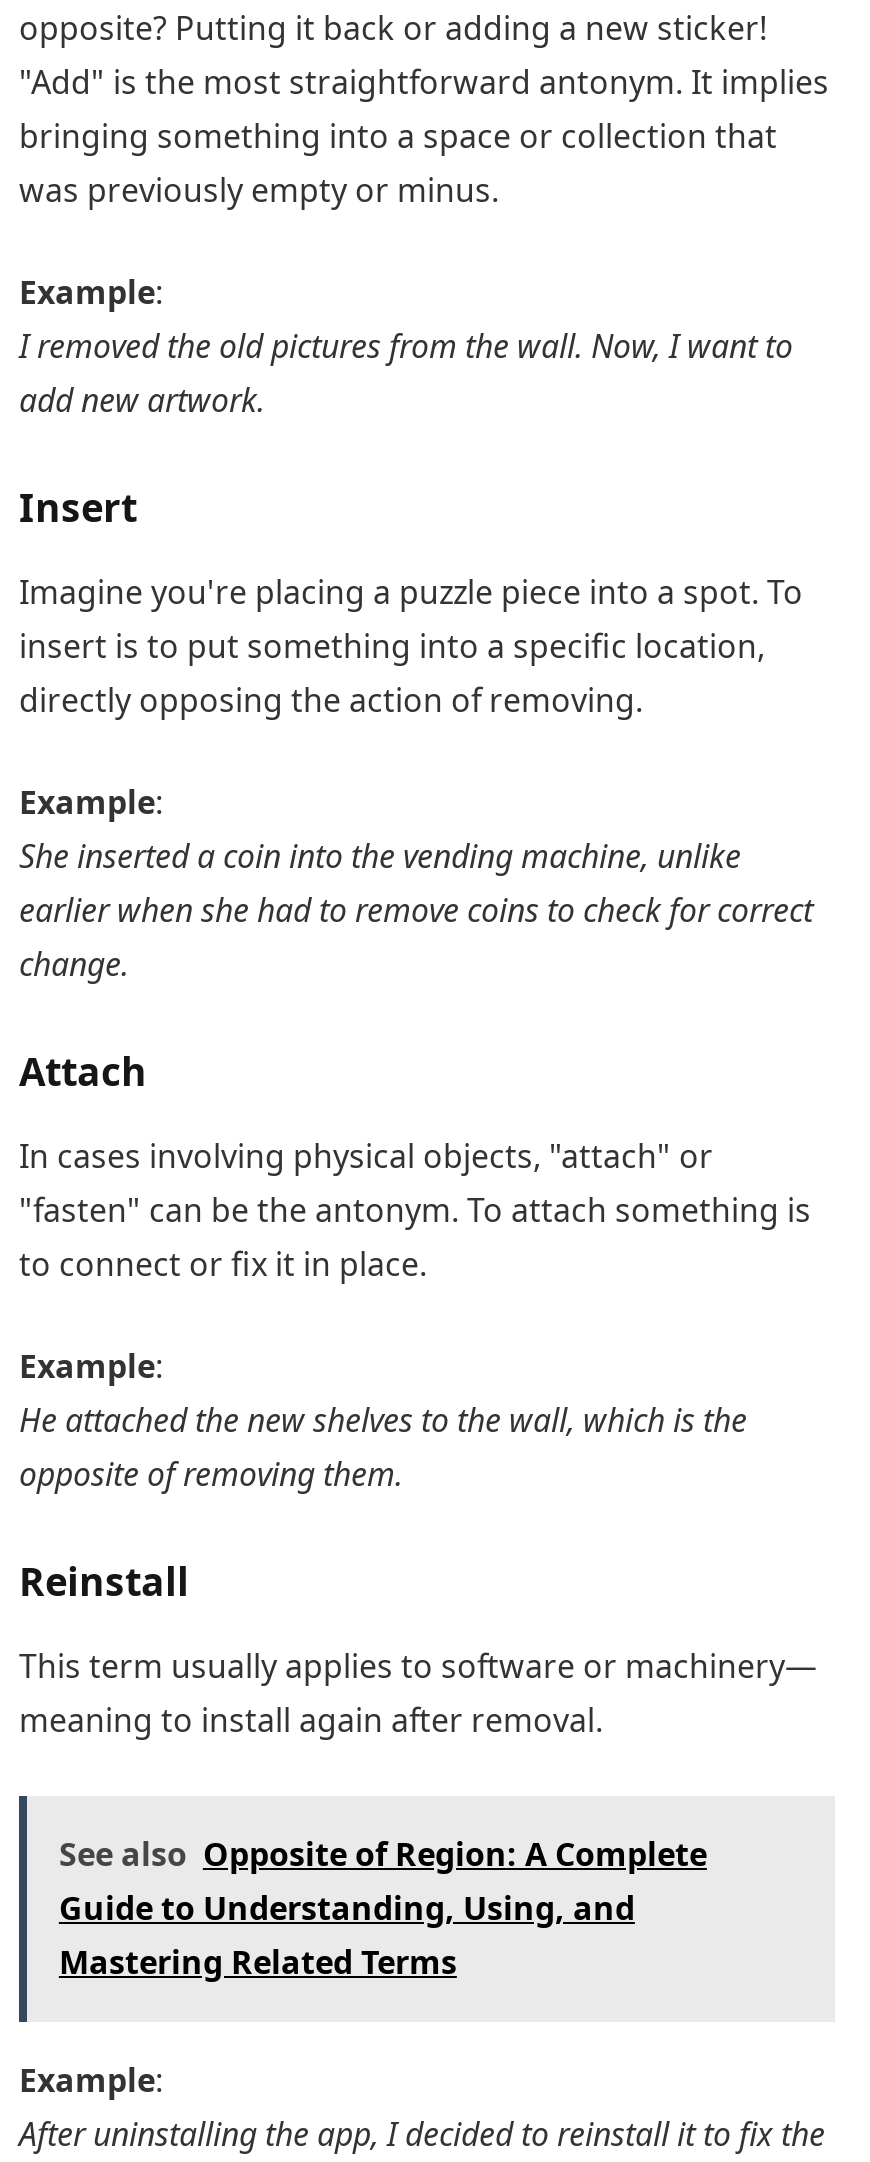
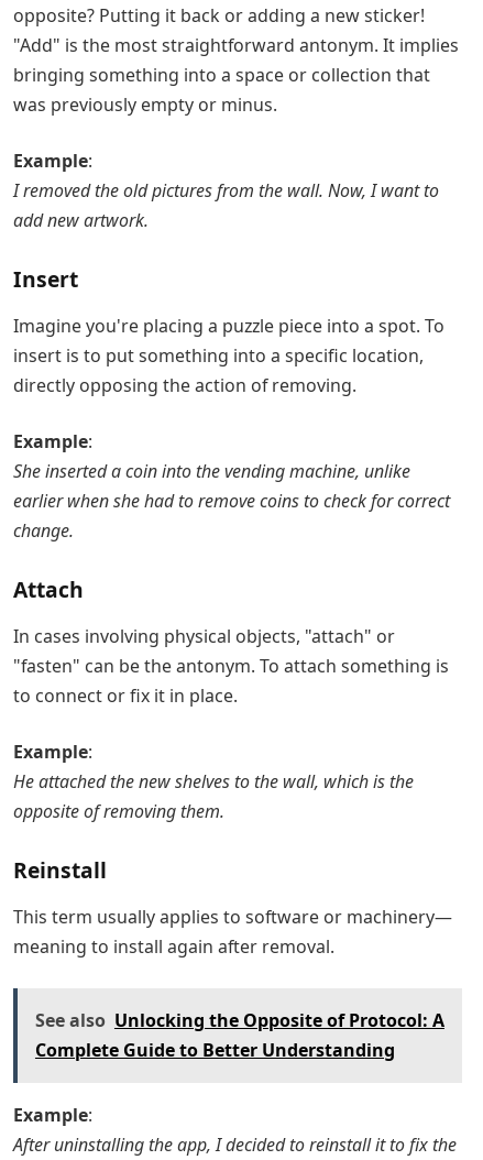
[59,1832,707,1984] See also Opposite of Region: A Complete | Guide to Understanding, Using, and | Mastering Related Terms -> [35,1008,444,1062] See also Unlocking the Opposite of Protocol: A | Complete Guide to Better Understanding

